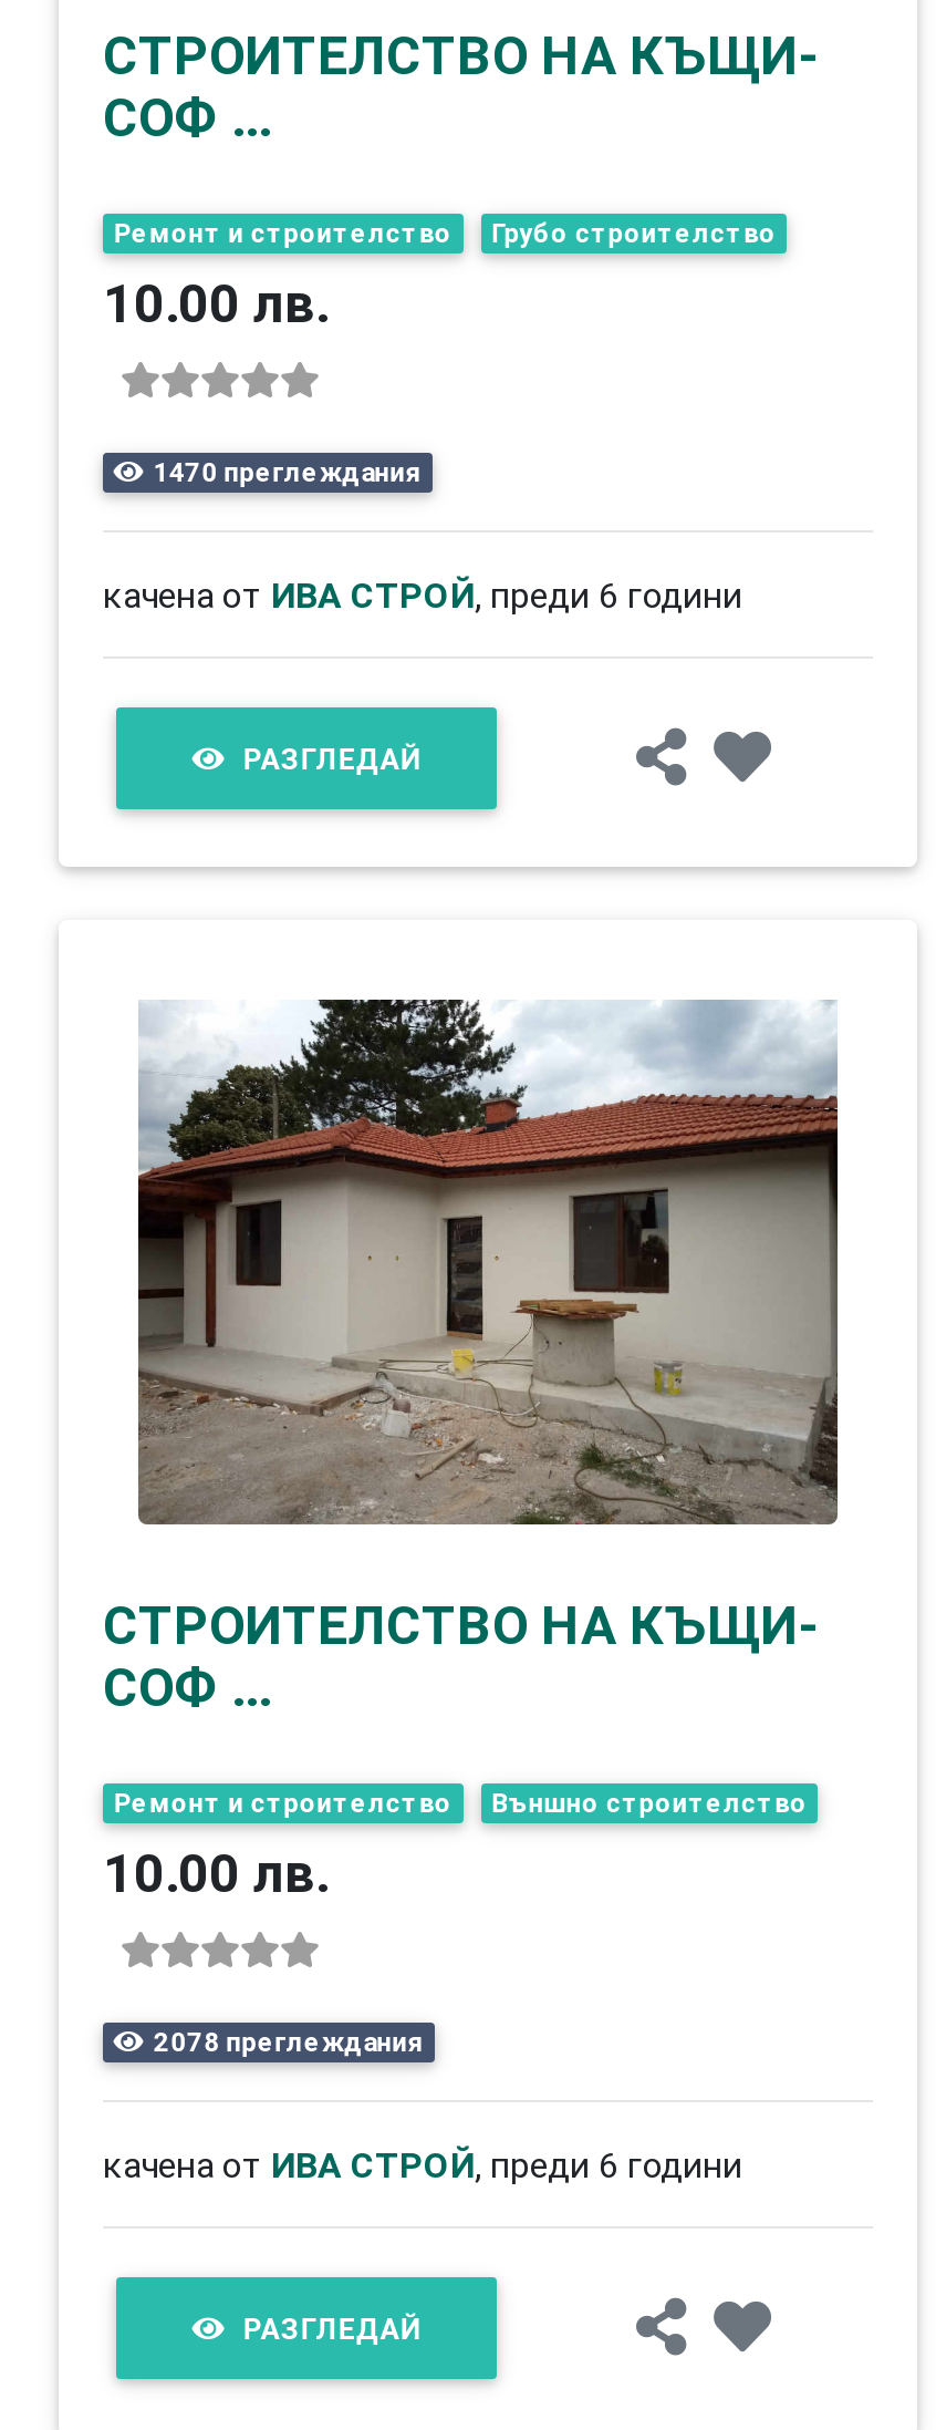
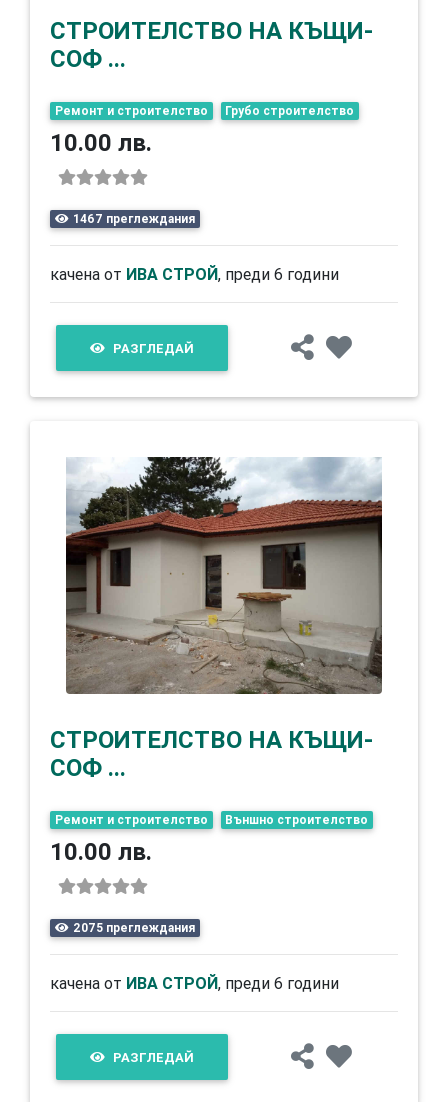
[153,456,421,489] 1470 преглеждания -> [73,211,195,226] 1467 преглеждания
[153,2025,423,2059] 2078 преглеждания -> [73,920,195,935] 2075 преглеждания

